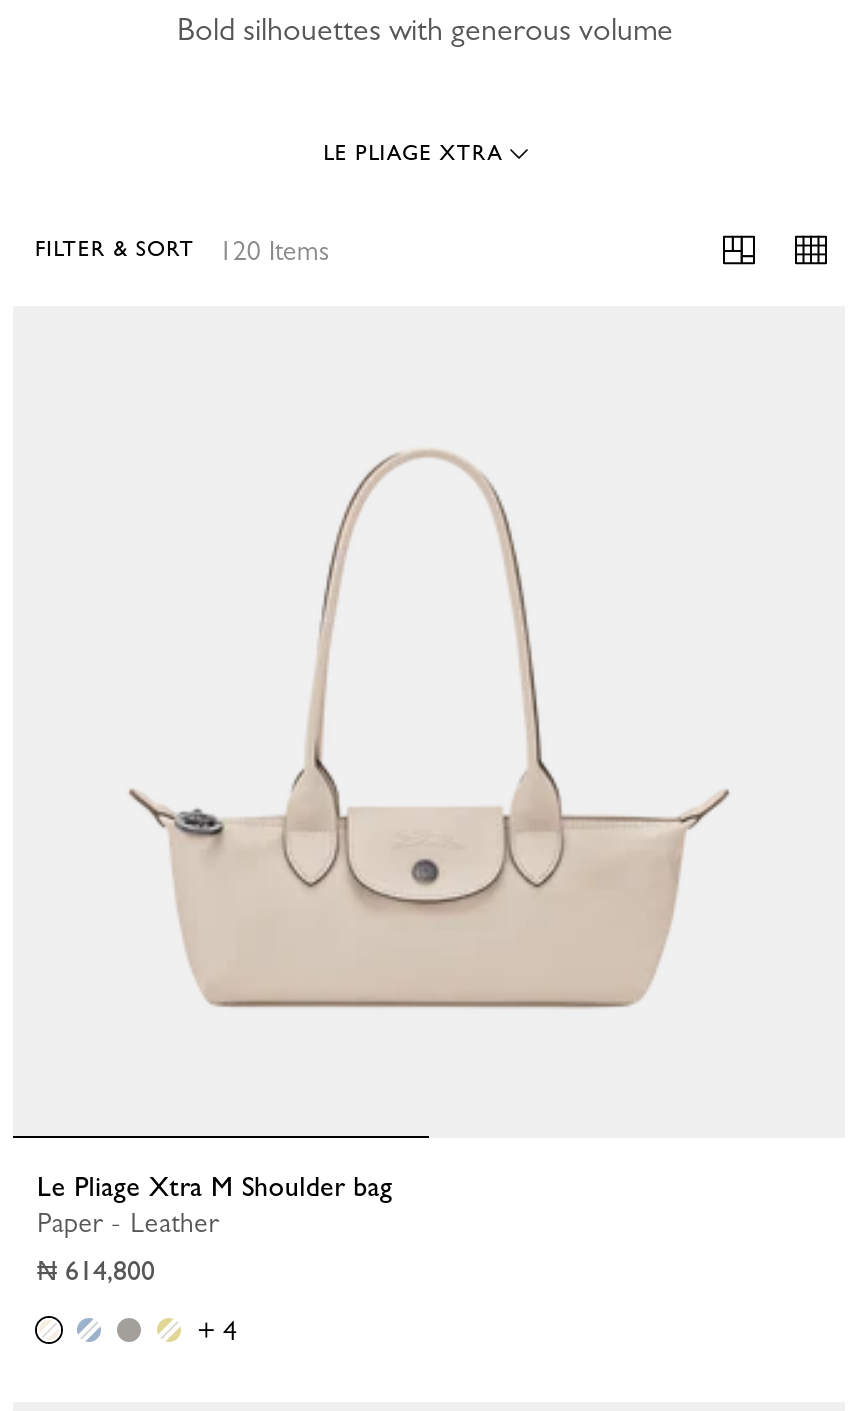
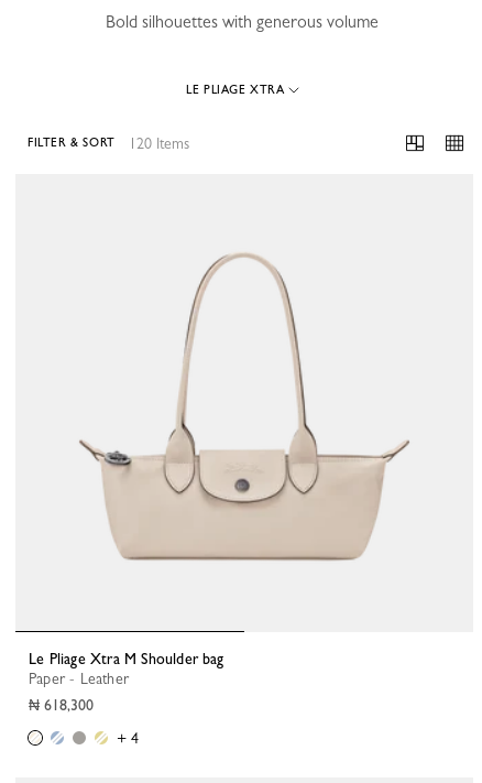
[37,1254,155,1286] ₦ 614,800 -> [29,696,94,714] ₦ 618,300

